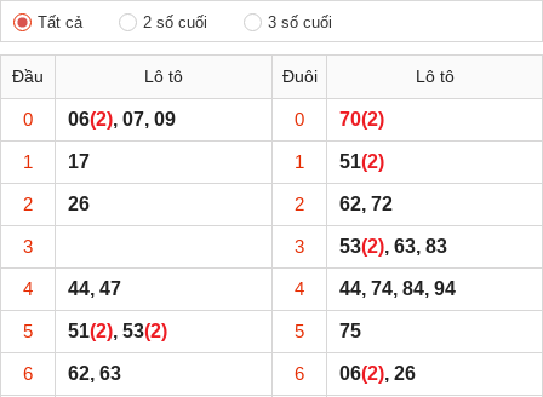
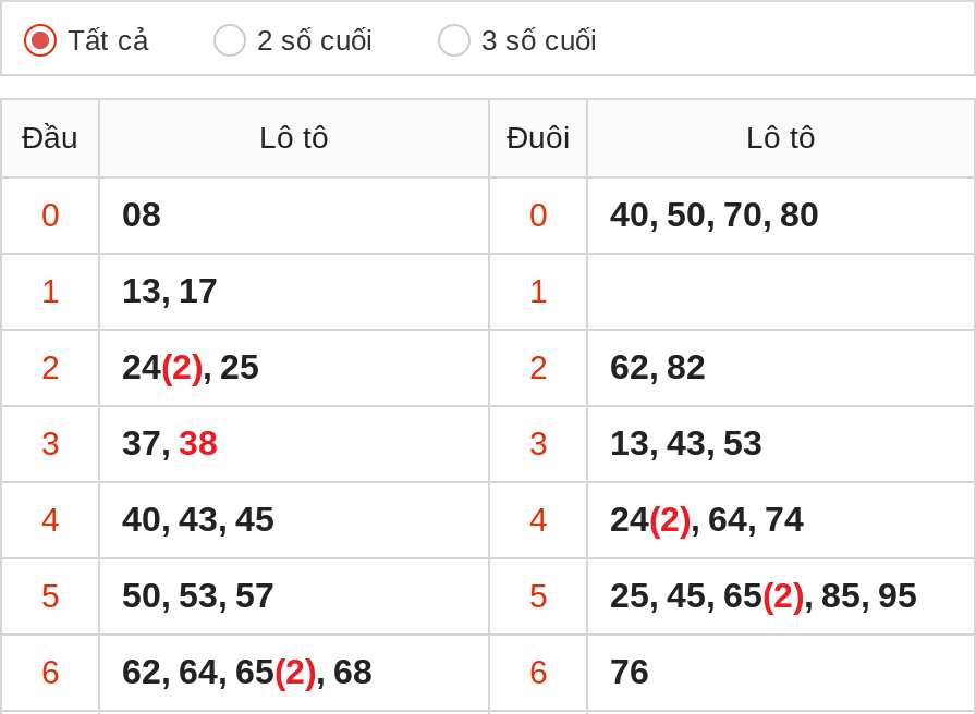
[23,109,176,130] 0 06(2), 07, 09 -> [41,196,161,233] 0 08
[295,109,384,130] 0 70(2) -> [529,196,819,233] 0 40, 50, 70, 80
[23,151,90,172] 1 17 -> [41,272,218,309] 1 13, 17
[339,151,384,172] 51(2) -> none
[23,194,90,214] 2 26 -> [41,348,259,385] 2 24(2), 25
[295,194,393,214] 2 62, 72 -> [529,348,706,385] 2 62, 82
[295,236,447,257] 3 53(2), 63, 83 -> [529,424,762,461] 3 13, 43, 53
none -> [122,424,218,461] 37, 38
[23,278,121,299] 4 44, 47 -> [41,501,274,538] 4 40, 43, 45
[295,278,456,299] 4 44, 74, 84, 94 -> [529,501,804,538] 4 24(2), 64, 74
[23,321,167,341] 5 51(2), 53(2) -> [41,577,274,614] 5 50, 53, 57
[295,321,361,341] 5 75 -> [529,577,917,614] 5 25, 45, 65(2), 85, 95
[23,363,121,384] 6 62, 63 -> [41,653,373,690] 6 62, 64, 65(2), 68
[295,363,416,384] 6 06(2), 26 -> [529,653,649,690] 6 76

